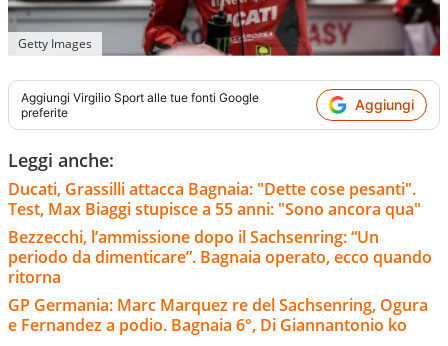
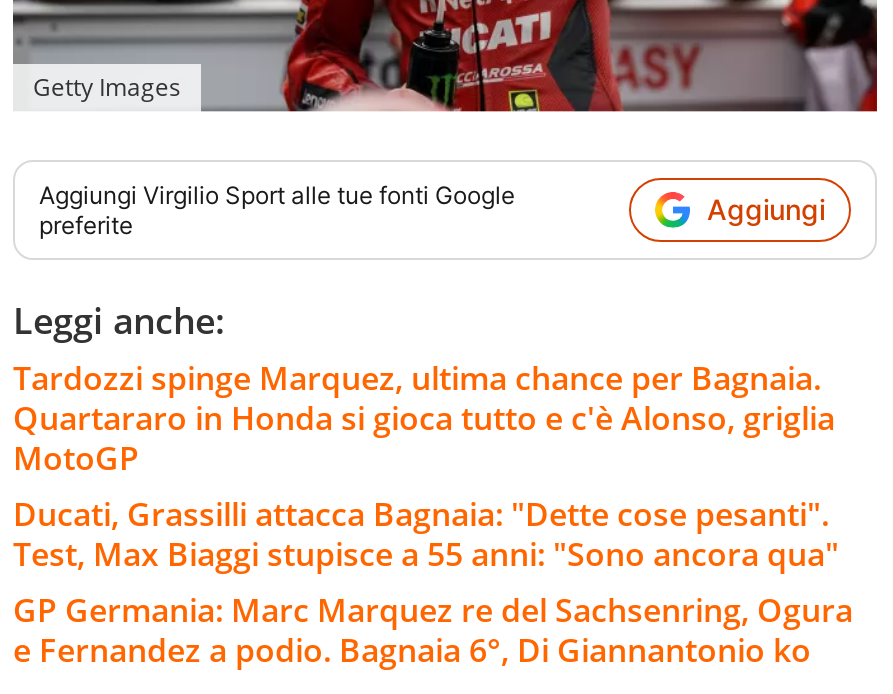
none -> [13,356,835,480] Tardozzi spinge Marquez, ultima chance per Bagnaia. | Quartararo in Honda si gioca tutto e c'è Alonso, griglia | MotoGP
moved [8,178,421,220] -> [13,492,839,576]: Ducati, Grassilli attacca Bagnaia: "Dette cose pesanti". | Test, Max Biaggi stupisce a 55 anni: "Sono ancora qua"
[8,226,432,288] Bezzecchi, l’ammissione dopo il Sachsenring: “Un | periodo da dimenticare”. Bagnaia operato, ecco quando | ritorna -> none

